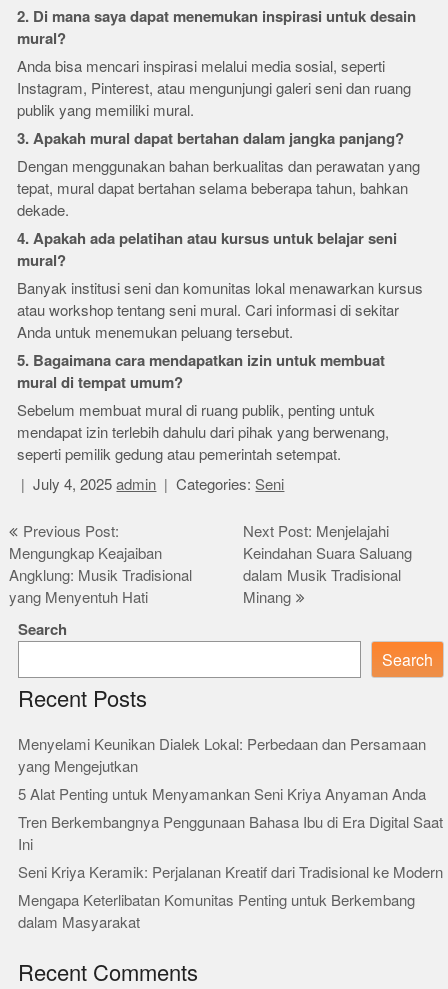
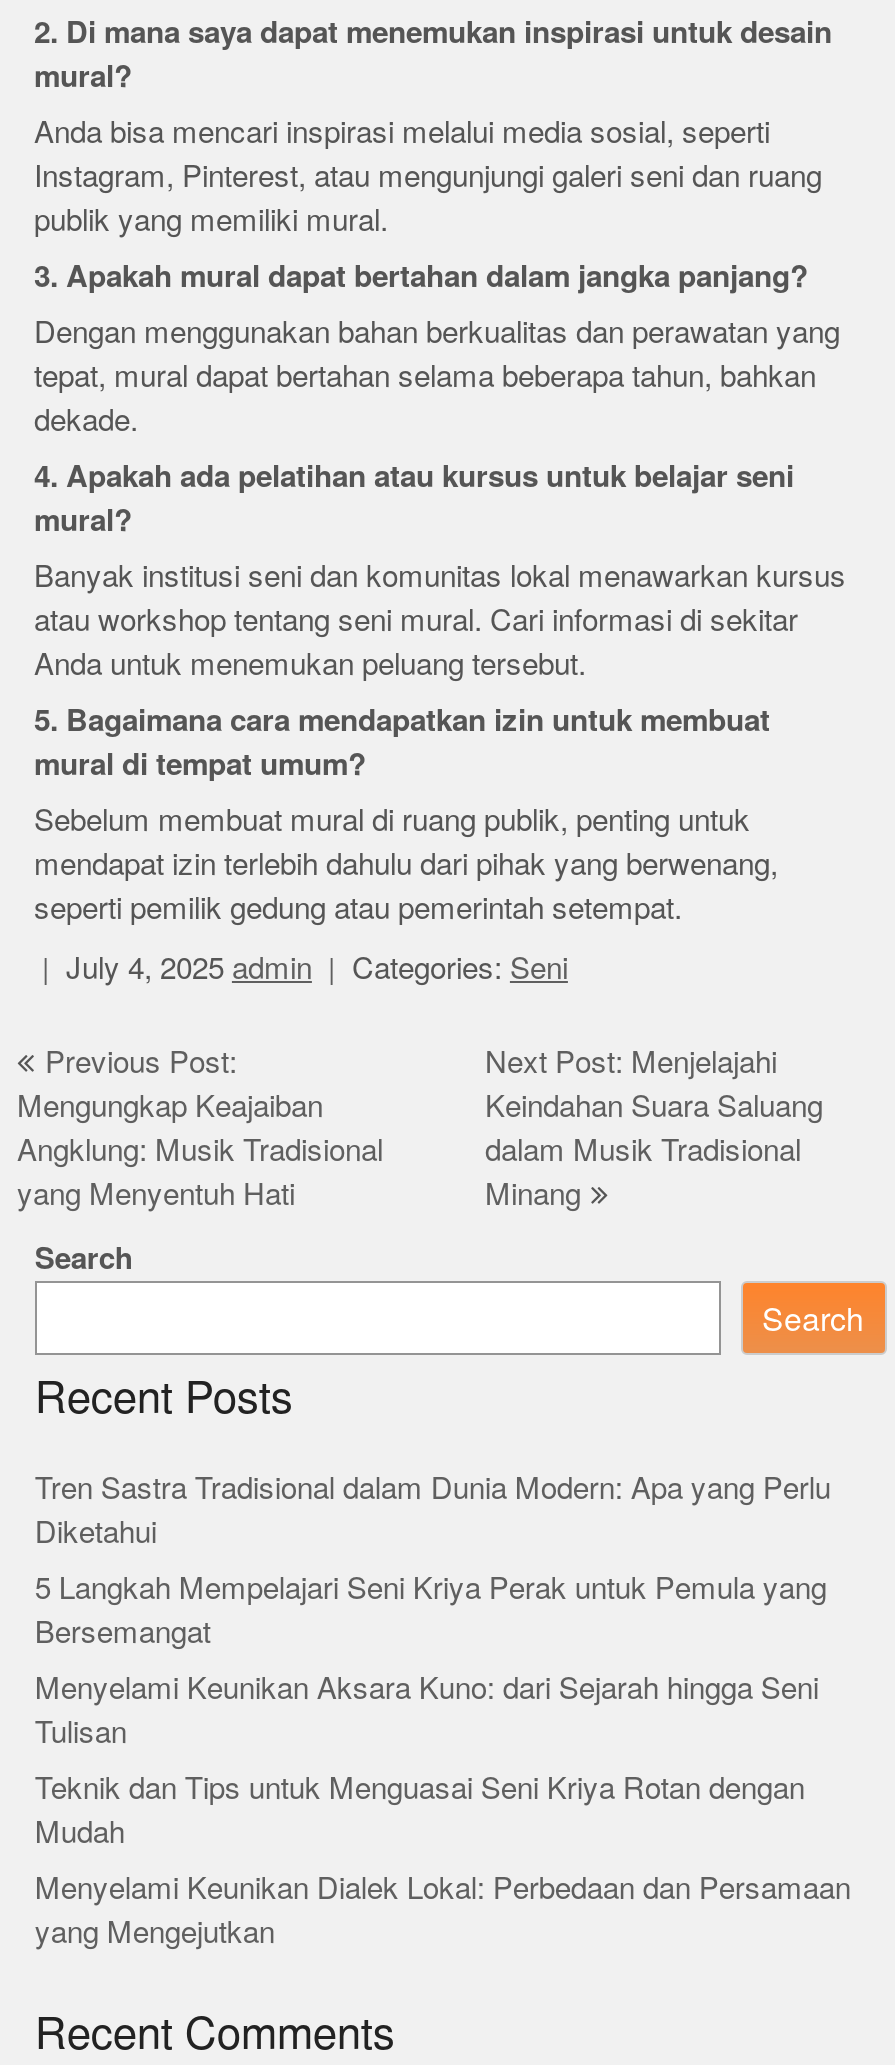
none -> [35,1469,831,1851] Tren Sastra Tradisional dalam Dunia Modern: Apa yang Perlu | Diketahui | 5 Langkah Mempelajari Seni Kriya Perak untuk Pemula yang | Bersemangat | Menyelami Keunikan Aksara Kuno: dari Sejarah hingga Seni | Tulisan | Teknik dan Tips untuk Menguasai Seni Kriya Rotan dengan | Mudah
moved [18,735,426,776] -> [35,1869,851,1951]: Menyelami Keunikan Dialek Lokal: Perbedaan dan Persamaan | yang Mengejutkan
[18,785,443,932] 5 Alat Penting untuk Menyamankan Seni Kriya Anyaman Anda | Tren Berkembangnya Penggunaan Bahasa Ibu di Era Digital Saat | Ini | Seni Kriya Keramik: Perjalanan Kreatif dari Tradisional ke Modern | Mengapa Keterlibatan Komunitas Penting untuk Berkembang | dalam Masyarakat -> none

